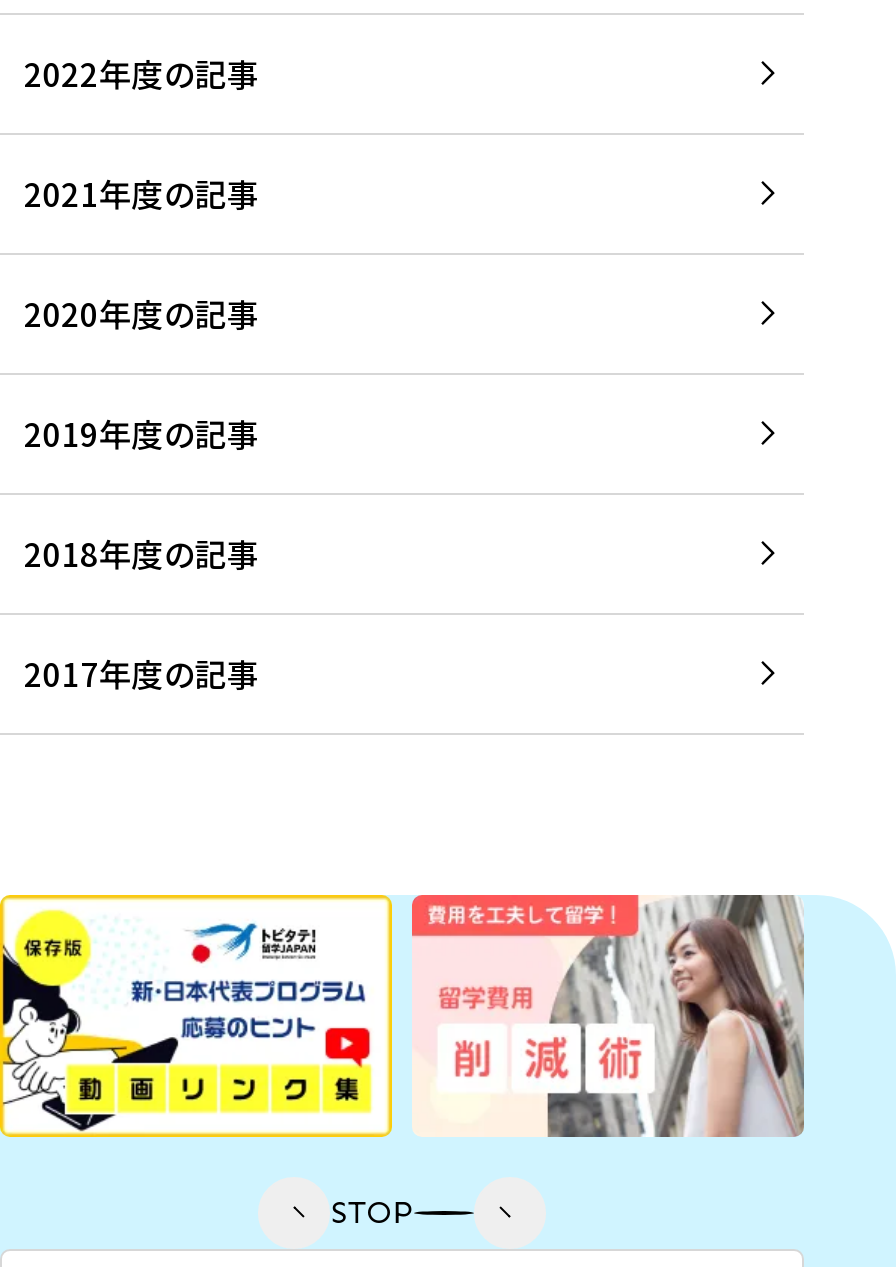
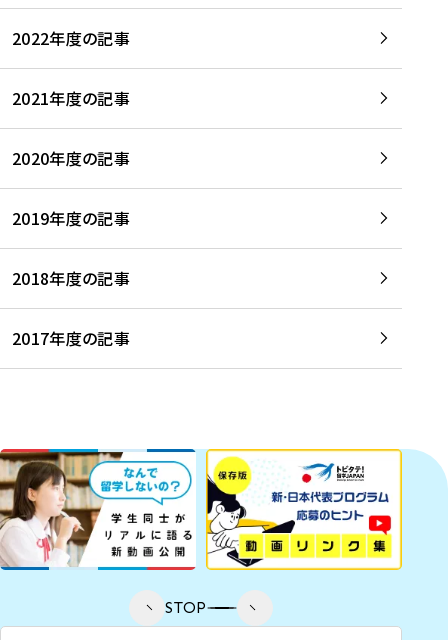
[6,893,394,1139] [image] -> [3,448,196,571] [image]
[410,893,806,1139] [image] -> [205,448,403,571] [image]

